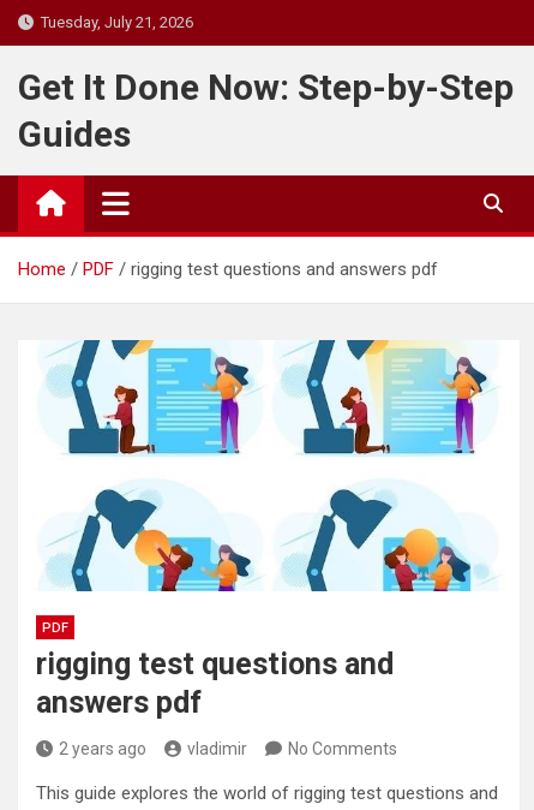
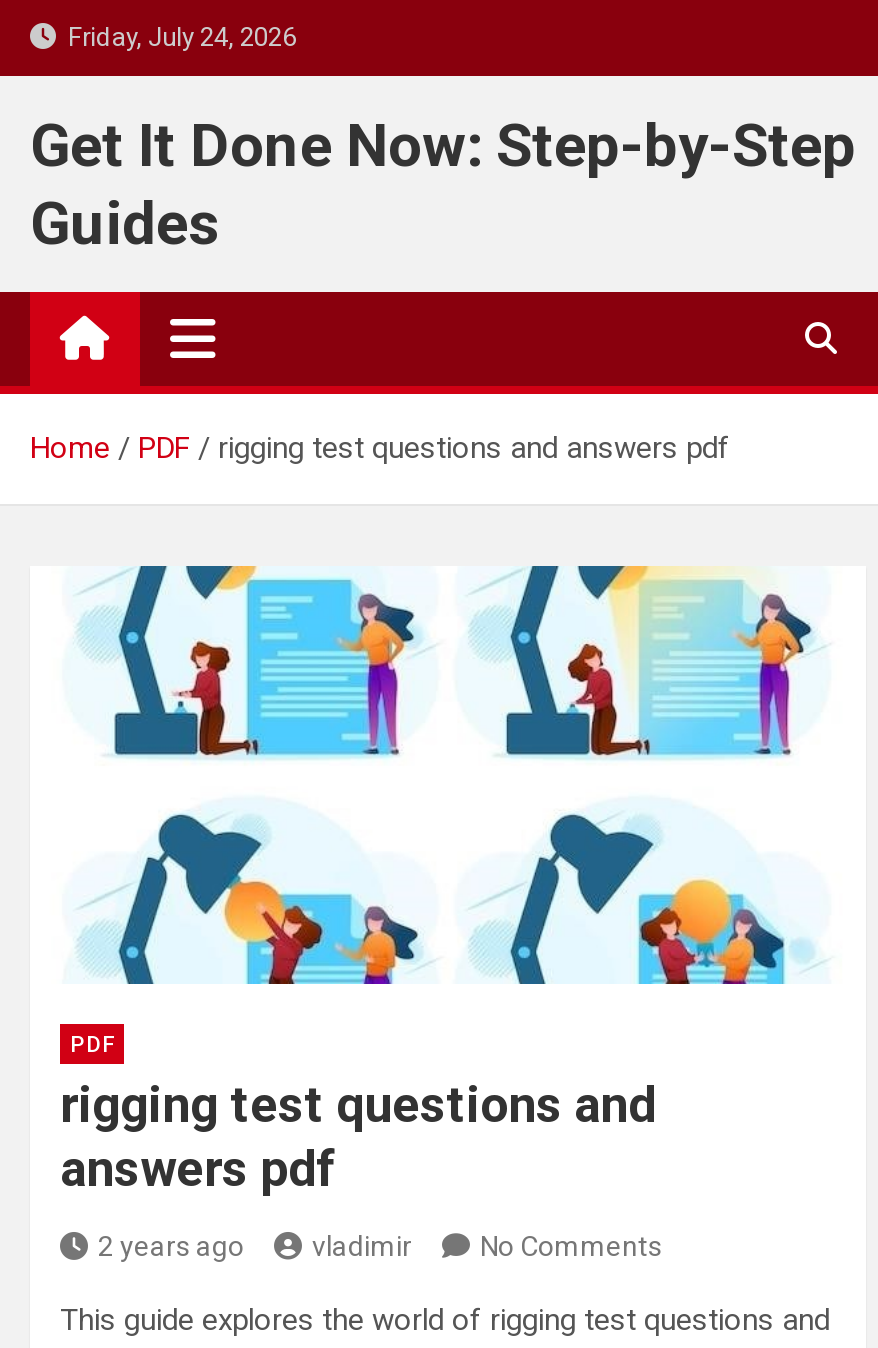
[34,13,193,31] Tuesday, July 21, 2026 -> [56,22,296,52] Friday, July 24, 2026

